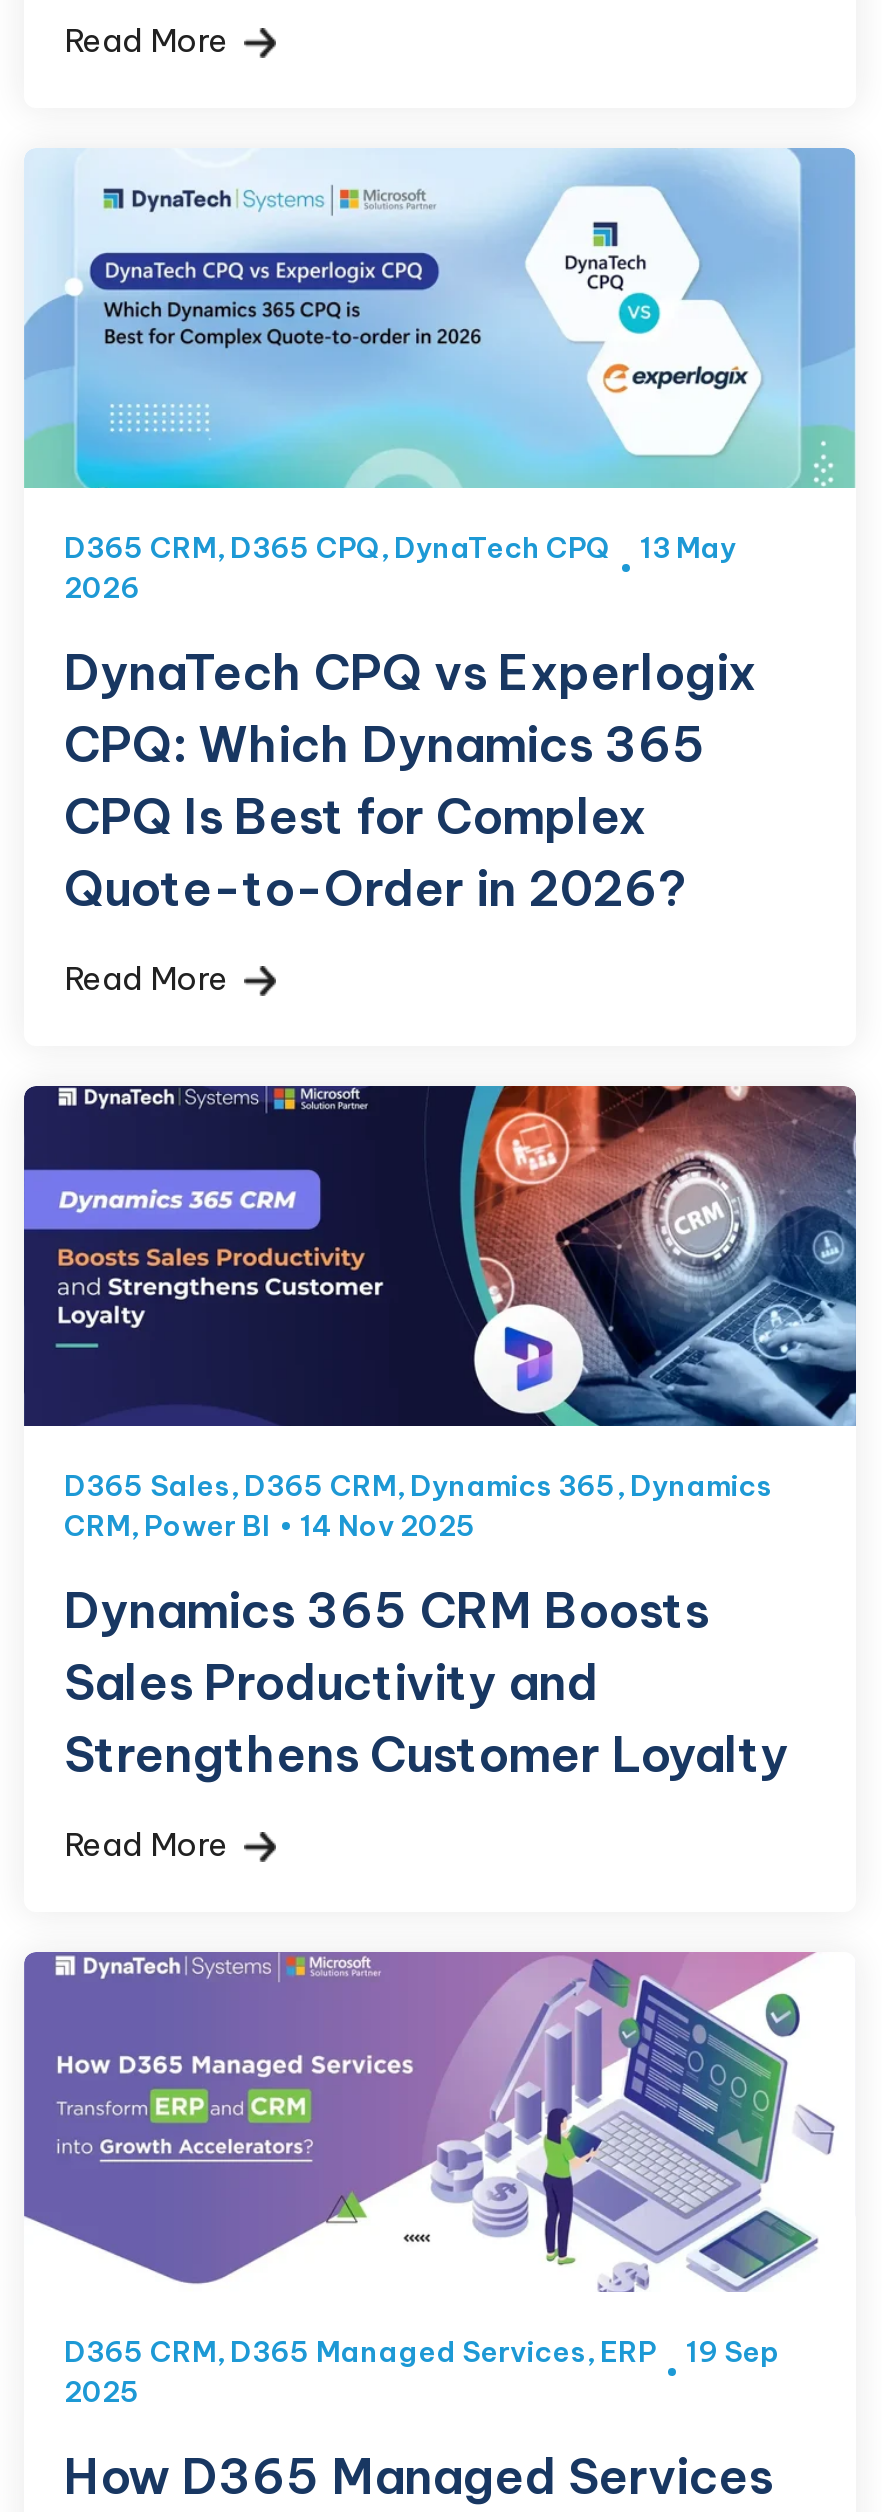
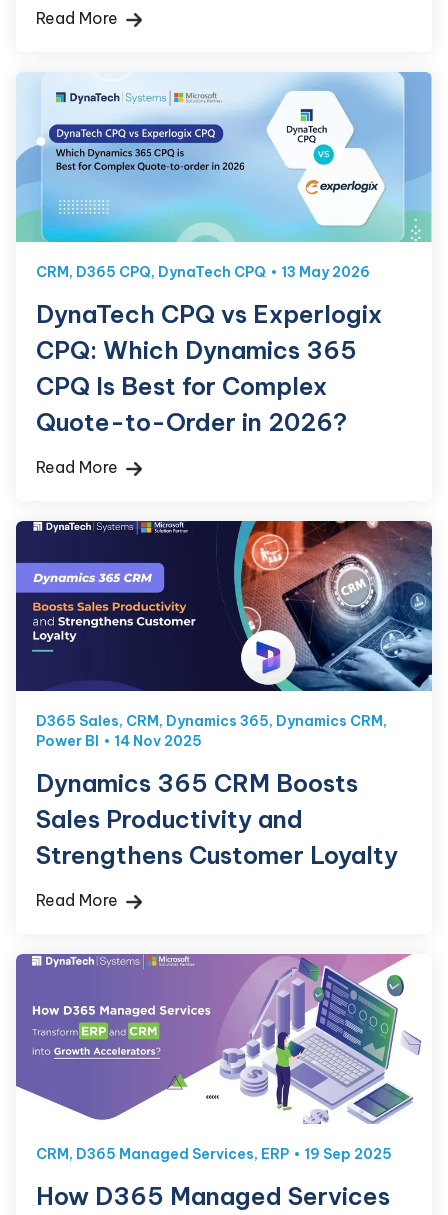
[64,529,736,605] D365 CRM, D365 CPQ, DynaTech CPQ | 13 May | 2026 -> [36,263,370,281] CRM, D365 CPQ, DynaTech CPQ | 13 May 2026
[64,1467,772,1543] D365 Sales, D365 CRM, Dynamics 365, Dynamics | CRM, Power BI -> [36,712,387,750] D365 Sales, CRM, Dynamics 365, Dynamics CRM, | Power BI
[64,2333,780,2409] D365 CRM, D365 Managed Services, ERP | 19 Sep | 2025 -> [36,1145,392,1163] CRM, D365 Managed Services, ERP | 19 Sep 2025

